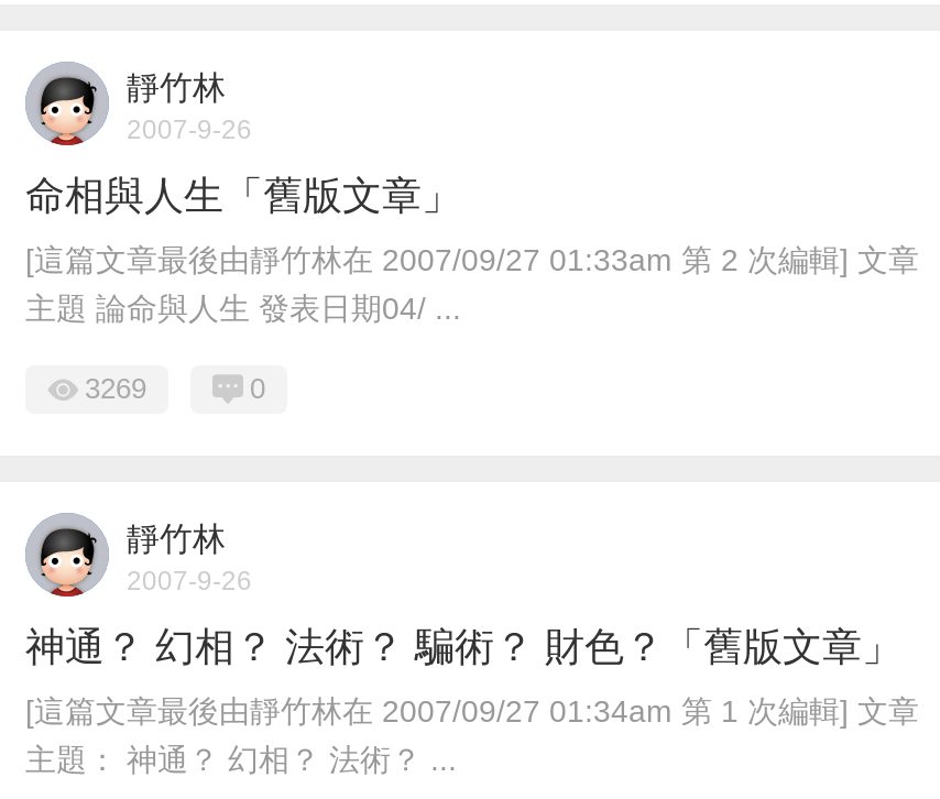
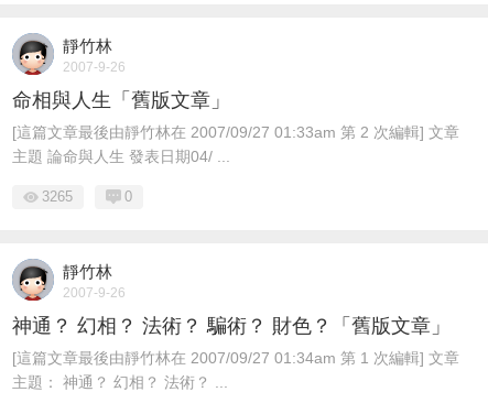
[85,372,146,405] 3269 -> [42,188,73,205] 3265

